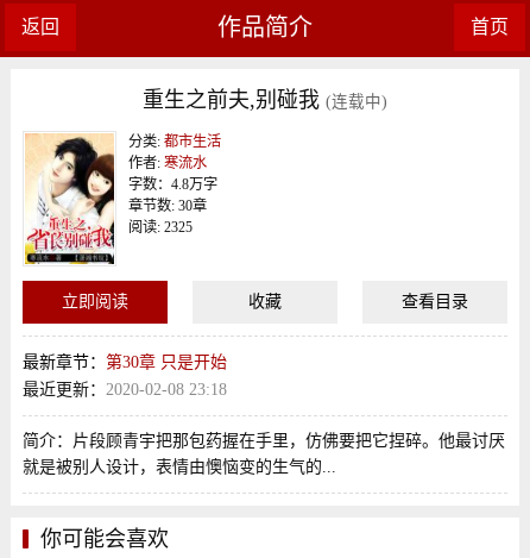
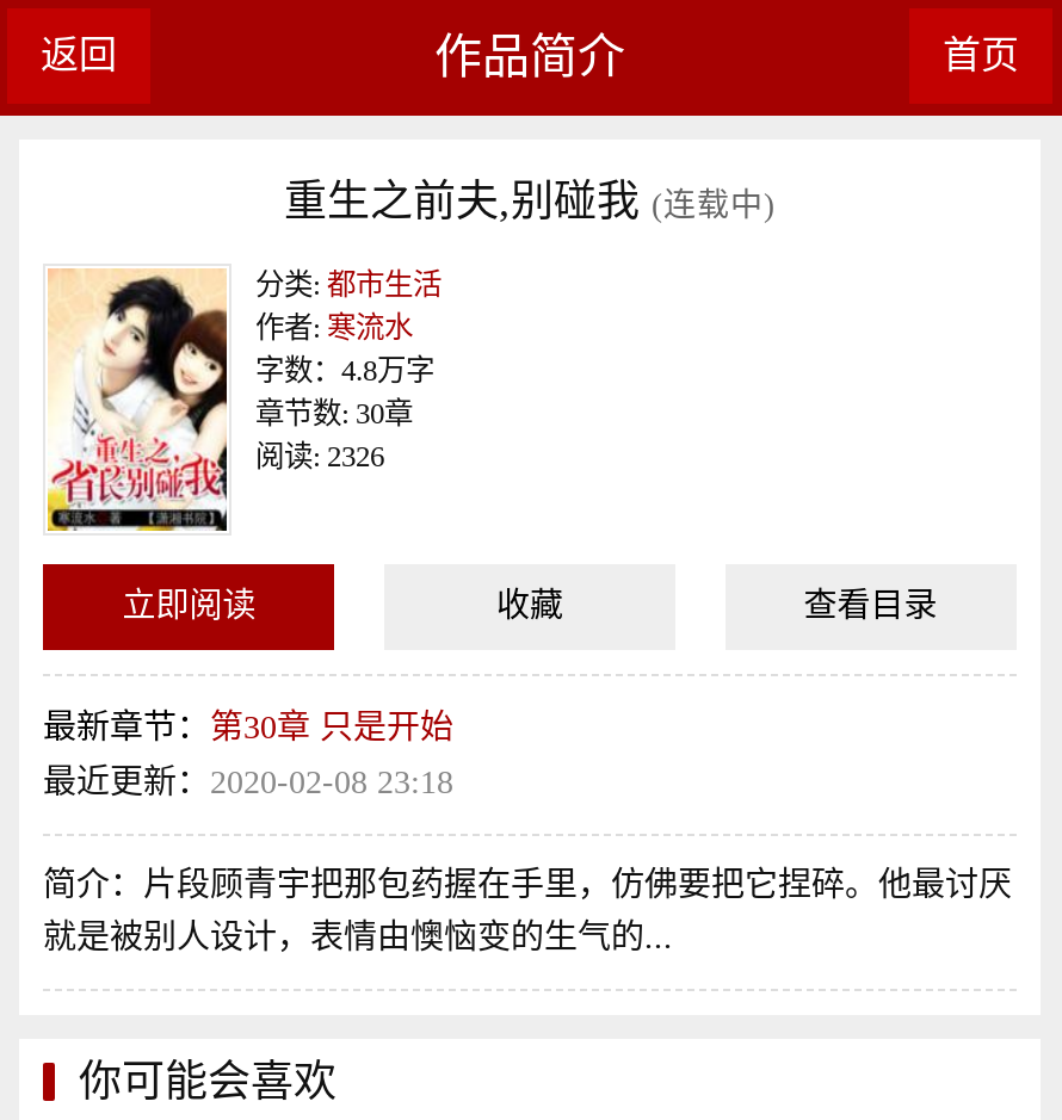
[128,219,193,236] 阅读: 2325 -> [255,440,384,474] 阅读: 2326

